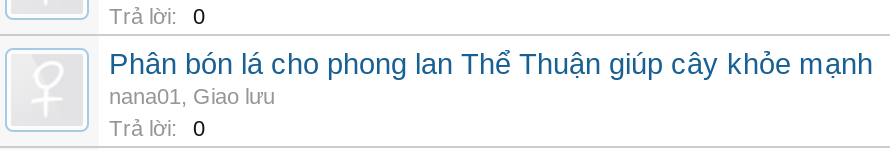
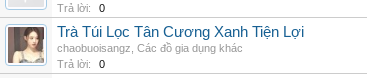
none -> [7,26,44,64] [image]
[109,48,873,108] Phân bón lá cho phong lan Thể Thuận giúp cây khỏe mạnh | nana01, Giao lưu -> [57,24,304,54] Trà Túi Lọc Tân Cương Xanh Tiện Lợi | chaobuoisangz, Các đồ gia dụng khác

